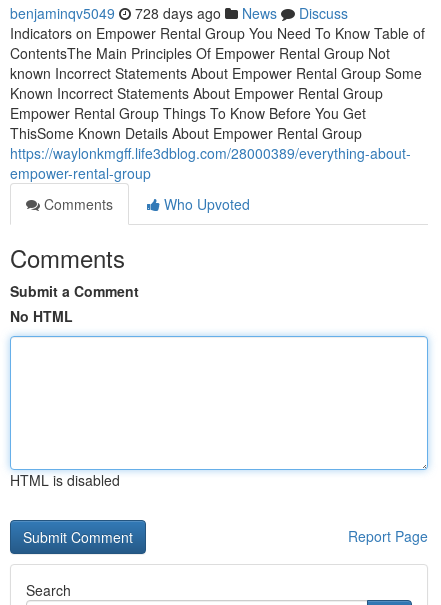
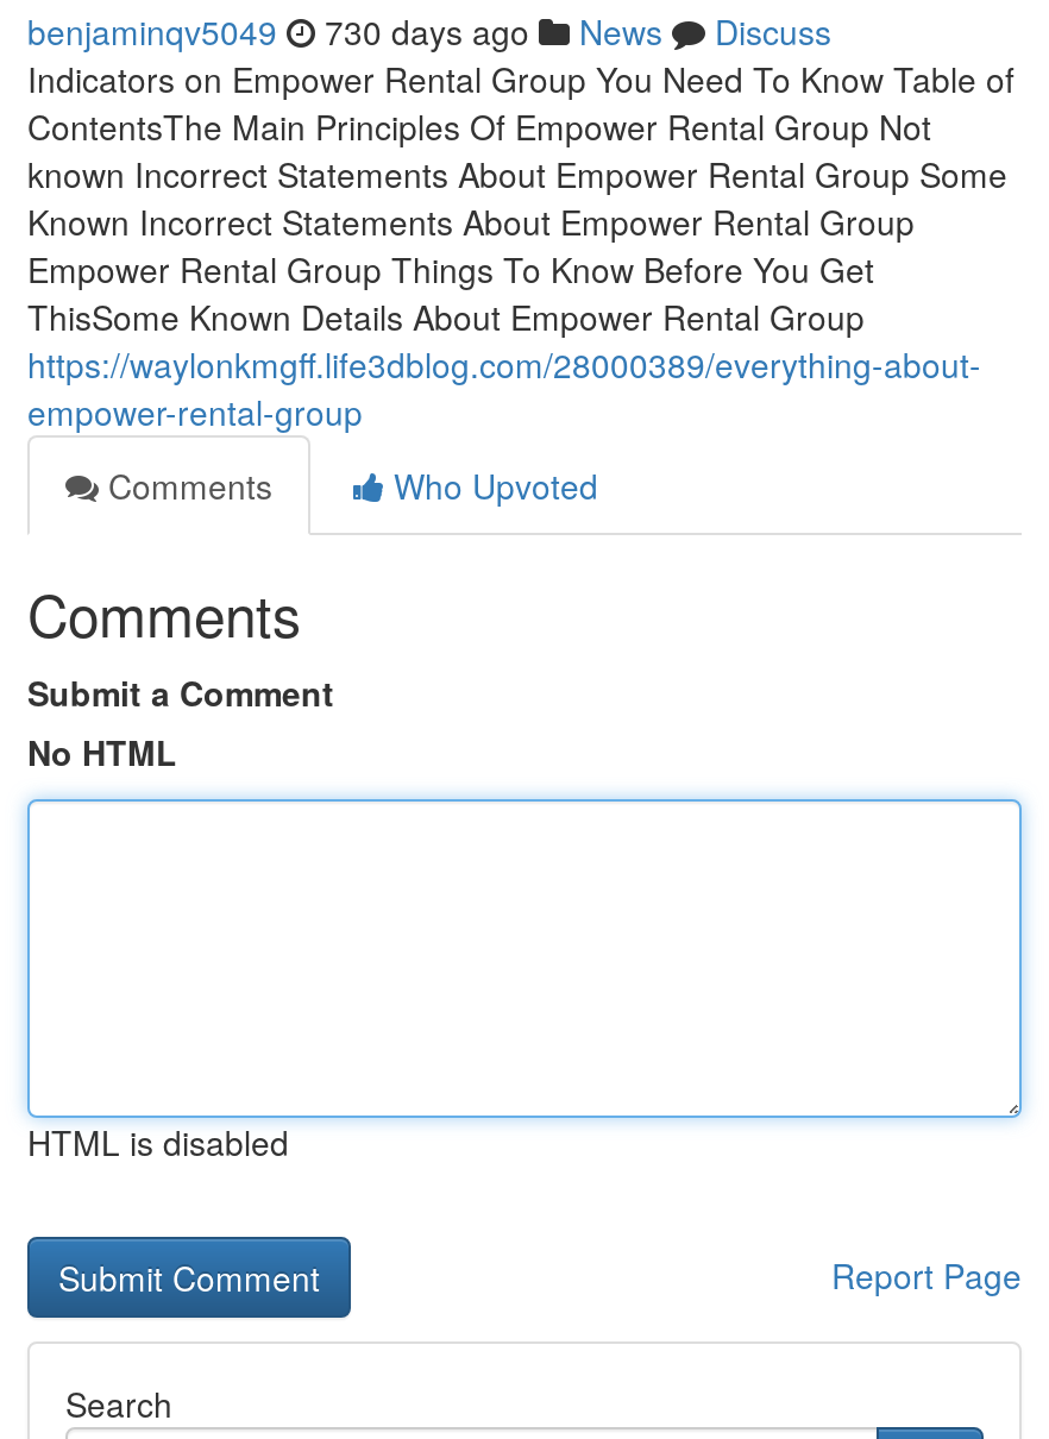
[10,3,348,23] benjaminqv5049 728 days ago News Discuss -> [27,7,831,55] benjaminqv5049 730 days ago News Discuss

